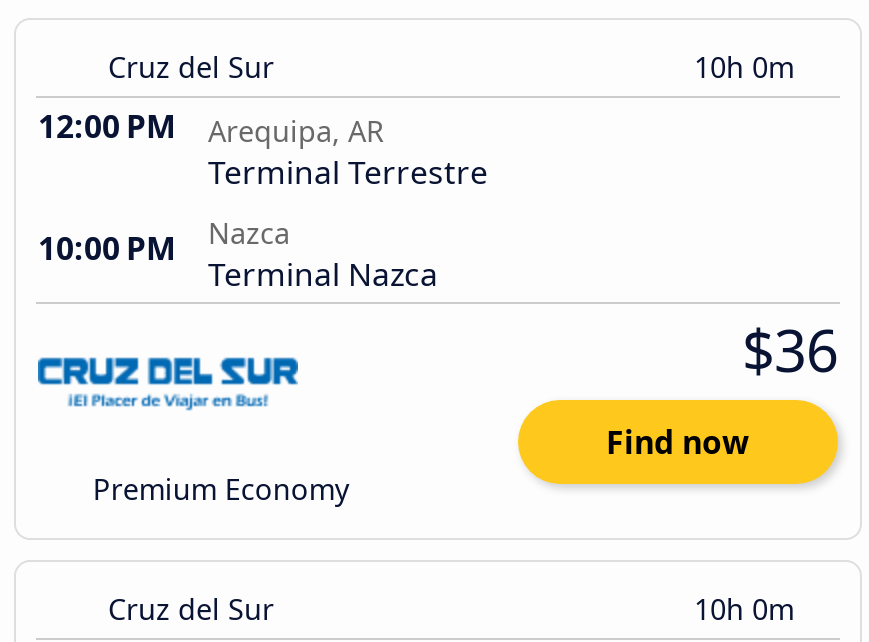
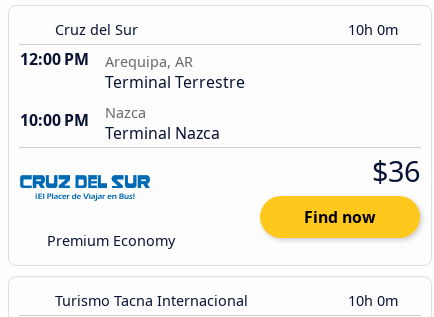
[108,590,274,628] Cruz del Sur -> [55,291,248,310] Turismo Tacna Internacional

